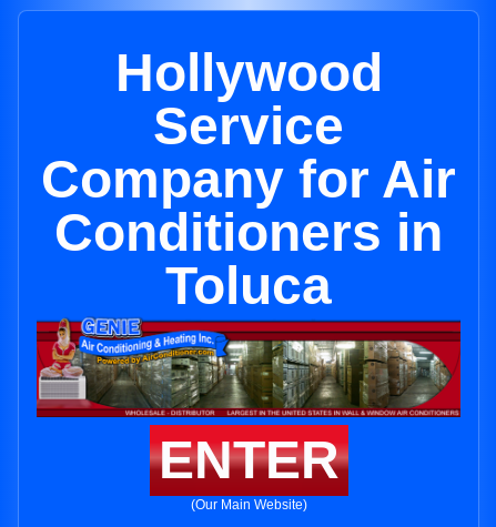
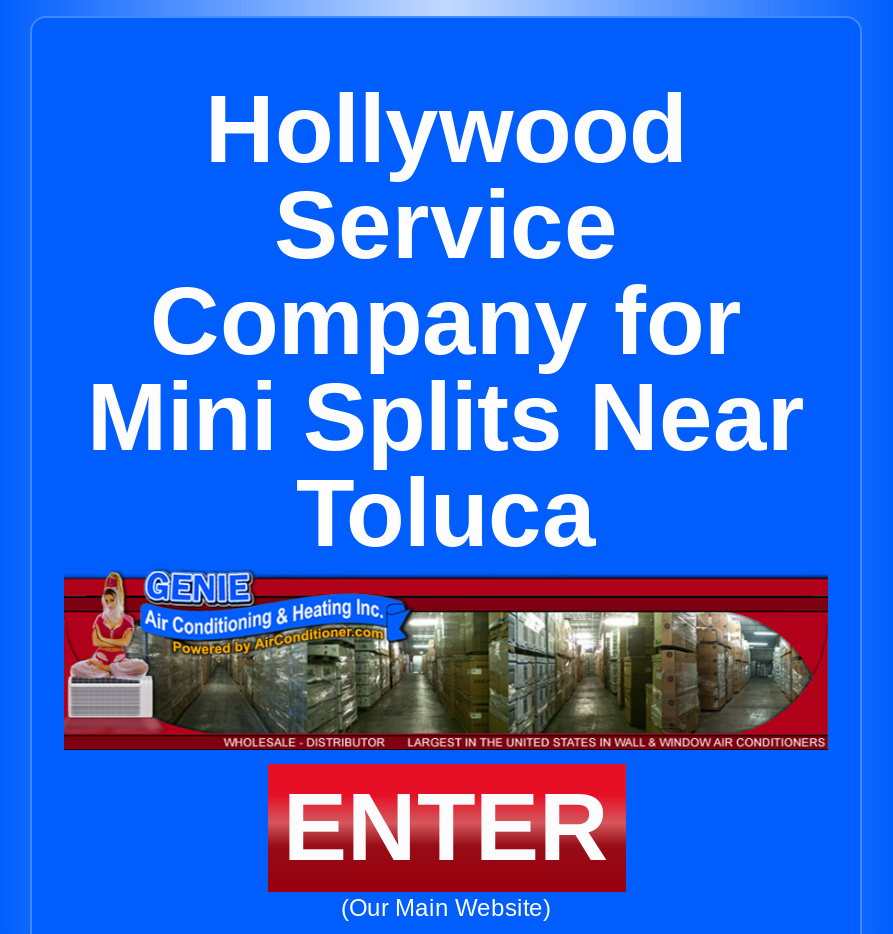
[41,150,456,262] Company for Air | Conditioners in -> [87,268,805,470] Company for | Mini Splits Near

